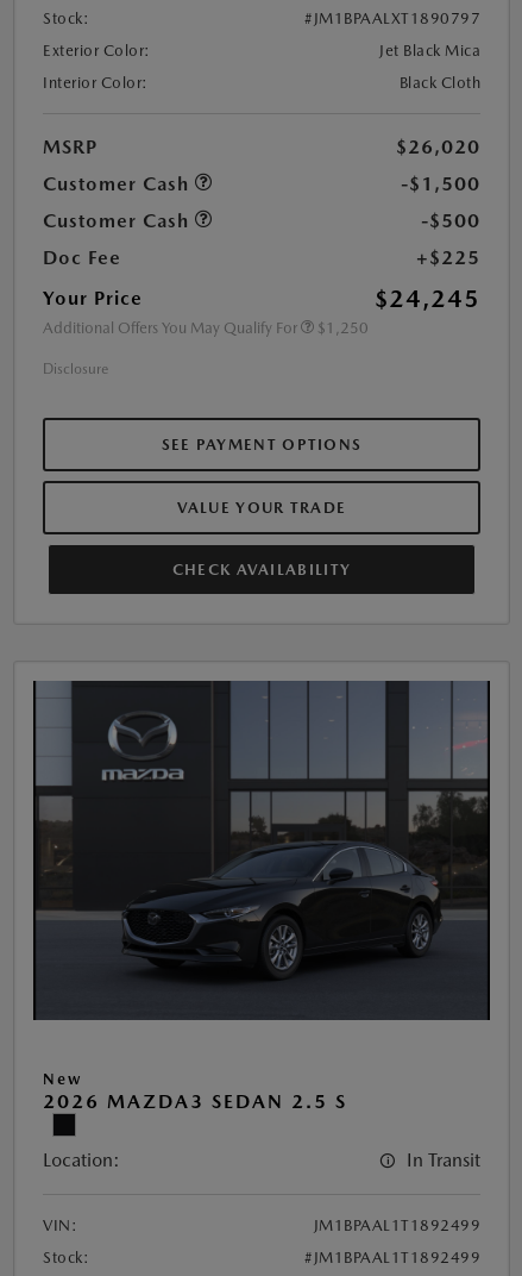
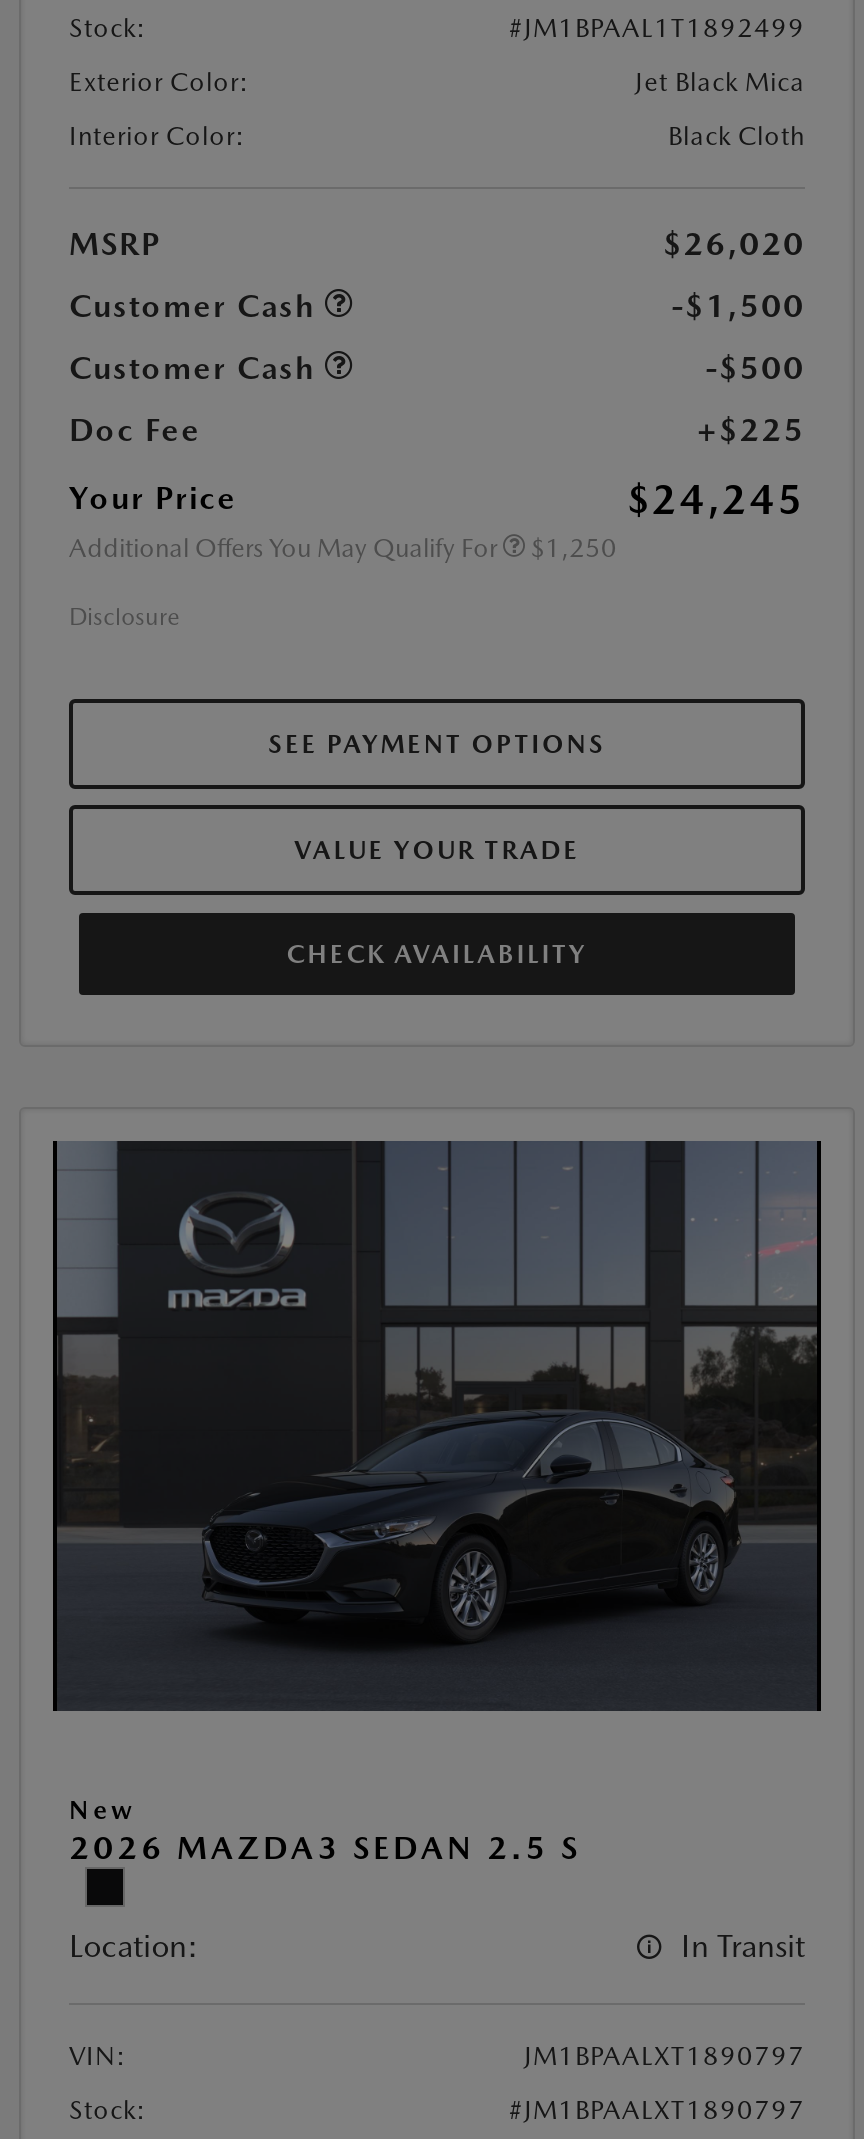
[304,10,480,28] #JM1BPAALXT1890797 -> [509,13,805,43] #JM1BPAAL1T1892499
[313,1217,480,1235] JM1BPAAL1T1892499 -> [524,2041,805,2071] JM1BPAALXT1890797
[304,1249,480,1267] #JM1BPAAL1T1892499 -> [509,2095,805,2125] #JM1BPAALXT1890797

